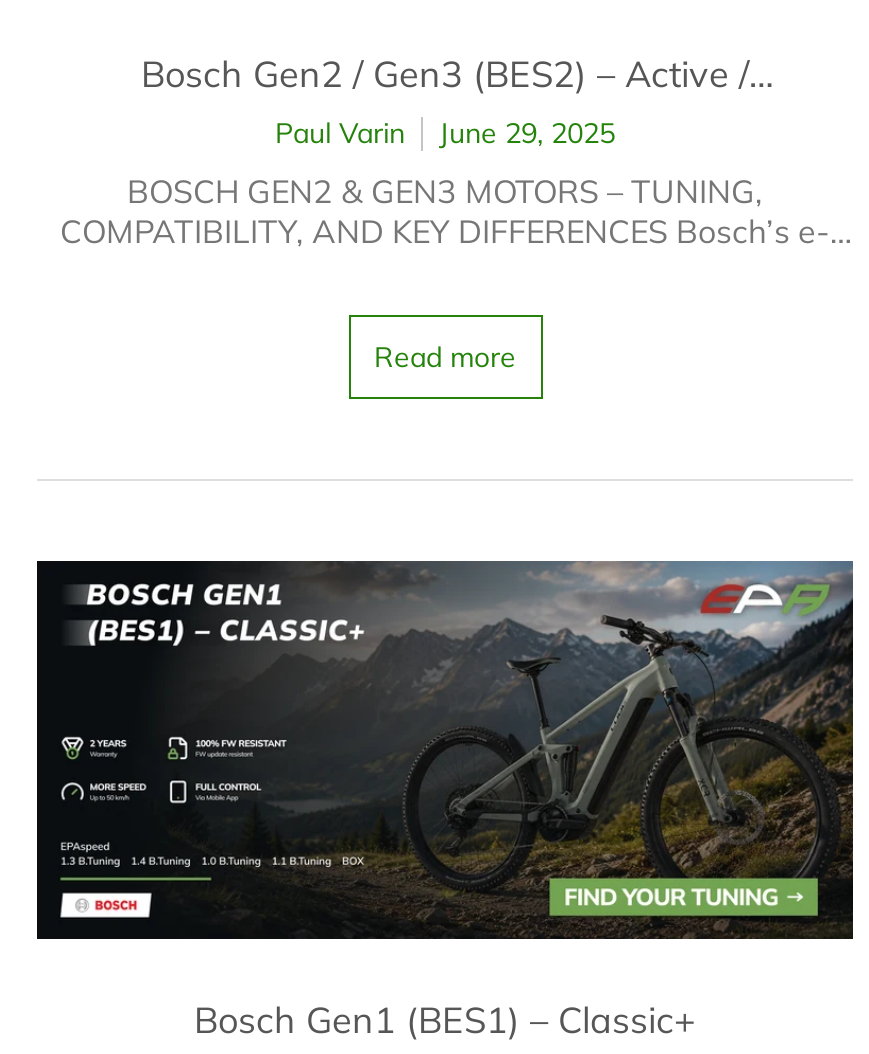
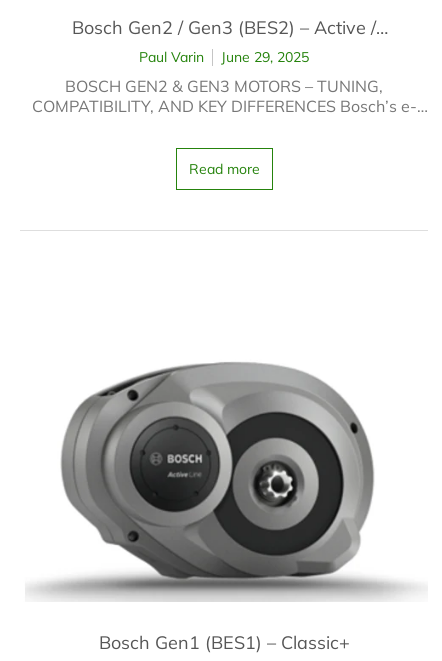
[35,558,855,942] [image] -> [20,361,428,601] [image]

